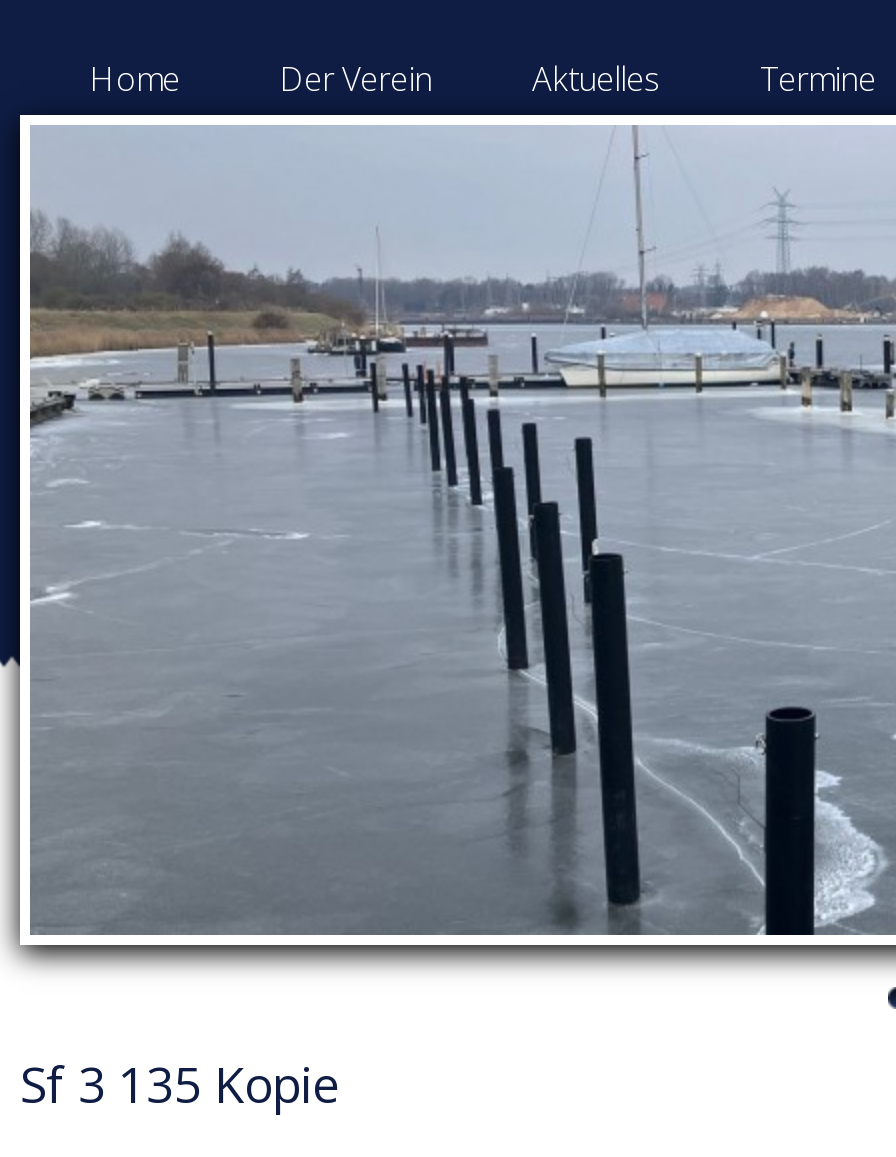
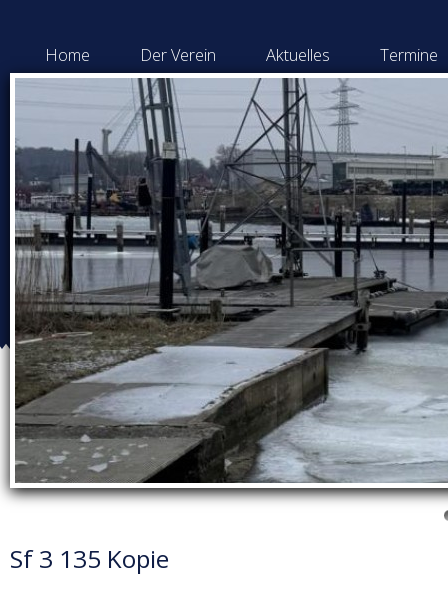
[30,127,890,937] [image] -> [14,78,445,484] [image]

